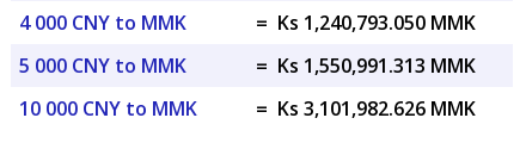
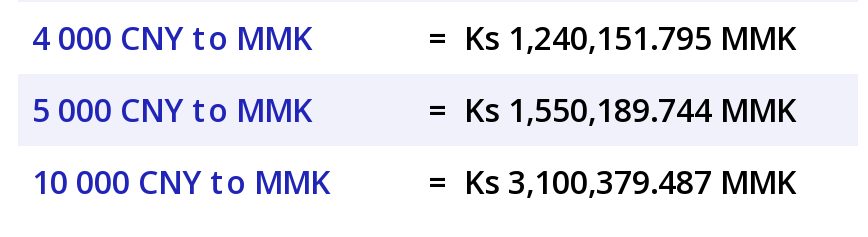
[256,10,476,36] = Ks 1,240,793.050 MMK -> [428,16,796,60] = Ks 1,240,151.795 MMK
[256,52,476,79] = Ks 1,550,991.313 MMK -> [428,88,796,132] = Ks 1,550,189.744 MMK
[256,95,476,122] = Ks 3,101,982.626 MMK -> [428,160,796,204] = Ks 3,100,379.487 MMK

